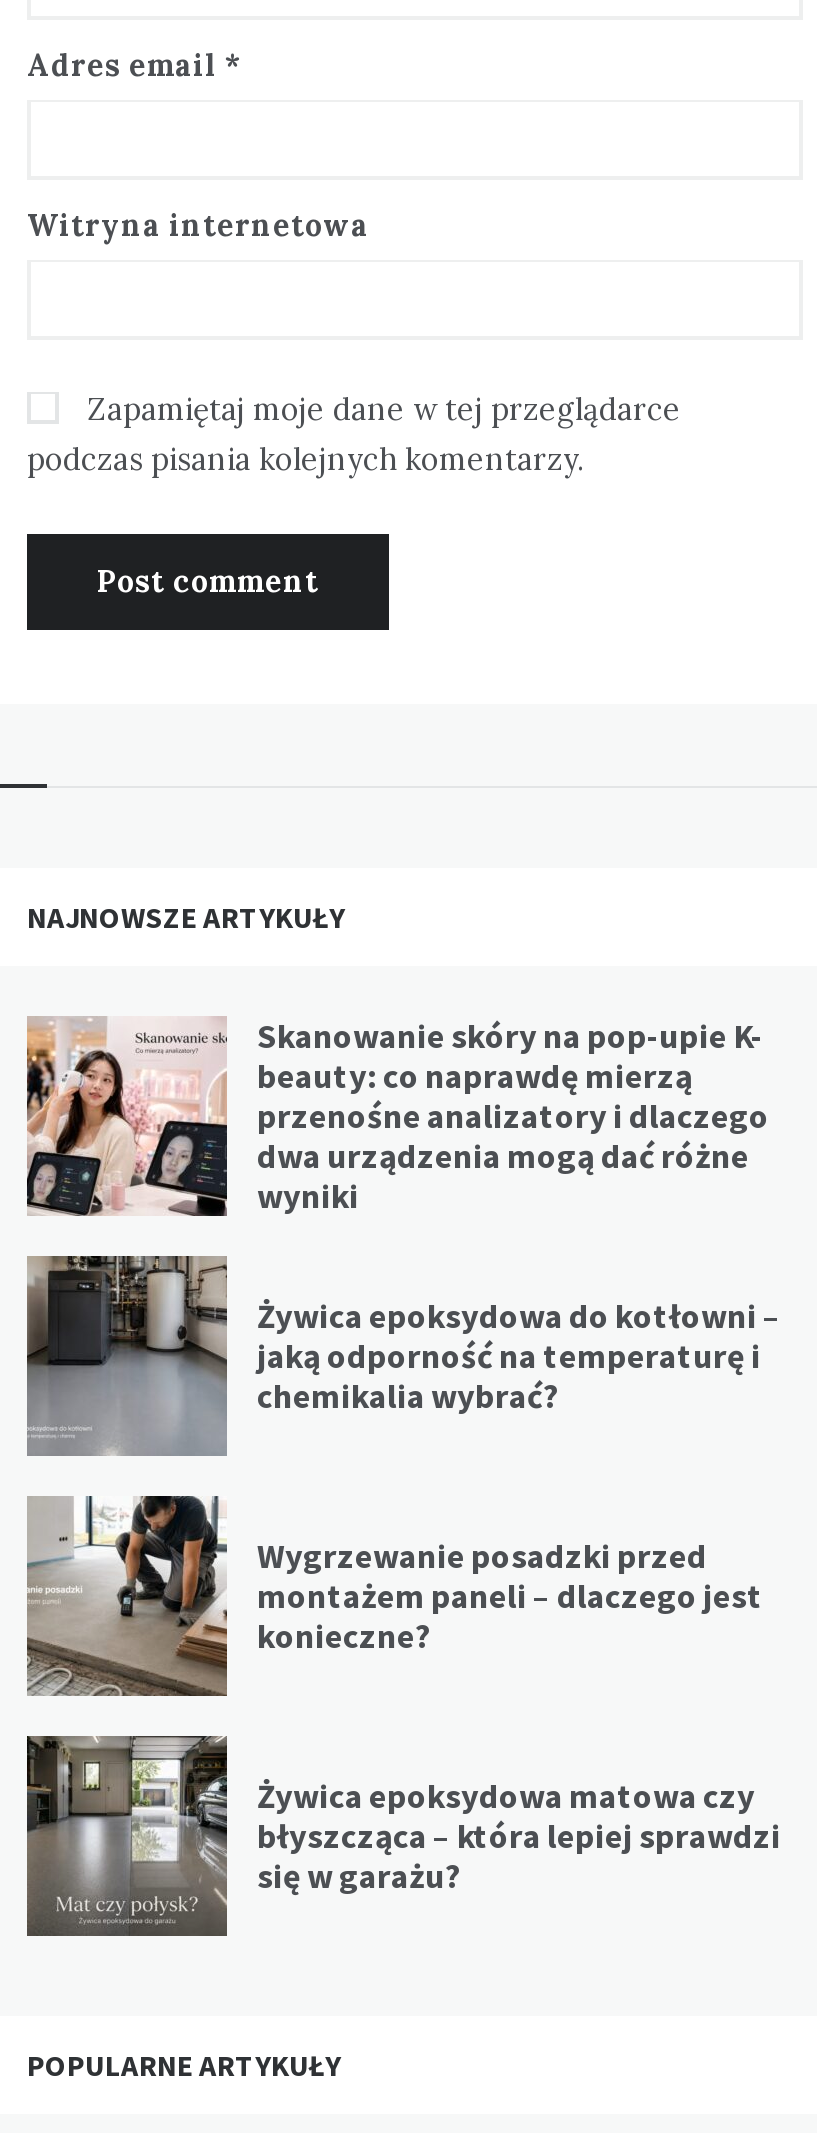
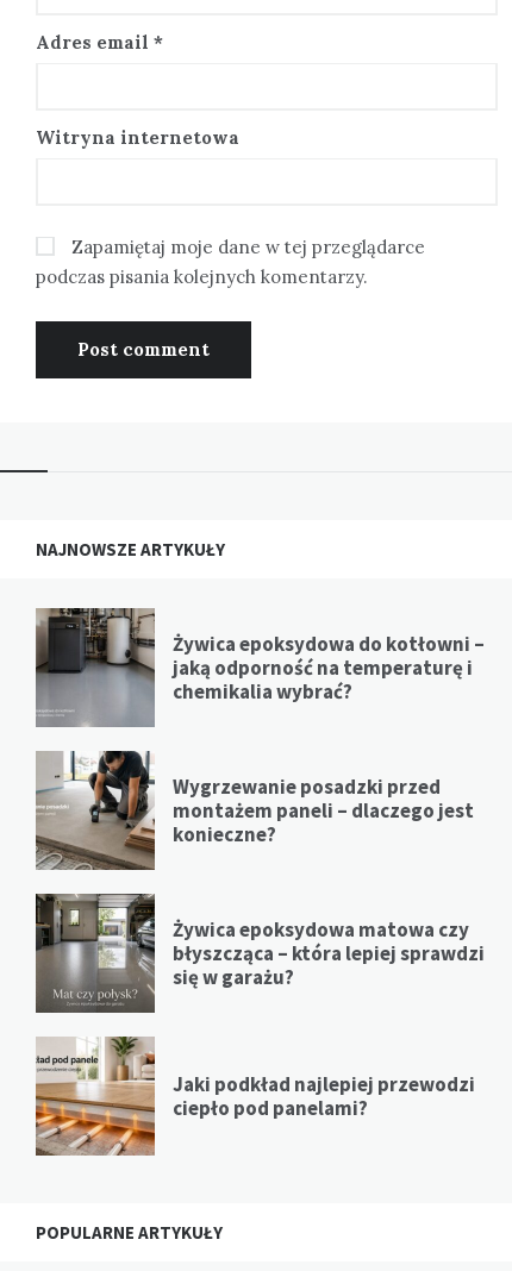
[27,1013,769,1217] [image] | Skanowanie skóry na pop-upie K- | beauty: co naprawdę mierzą | przenośne analizatory i dlaczego | dwa urządzenia mogą dać różne | wyniki -> none
moved [25,1252,781,1897] -> [35,606,485,990]: [image] | Żywica epoksydowa do kotłowni – | jaką odporność na temperaturę i | ... | błyszcząca – która lepiej sprawdzi | się w garażu?
none -> [35,1037,475,1157] [image] | Jaki podkład najlepiej przewodzi | ciepło pod panelami?

